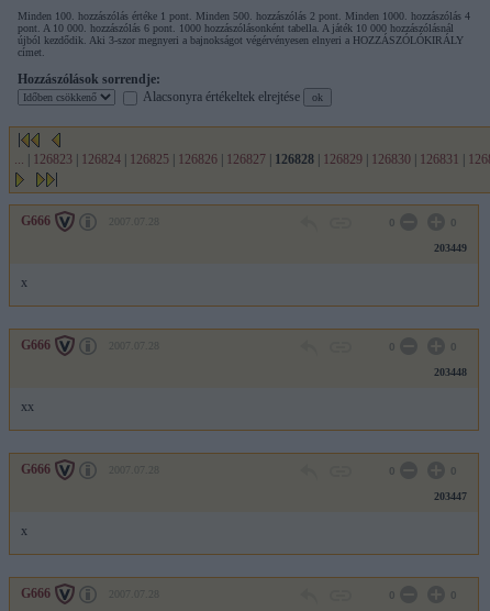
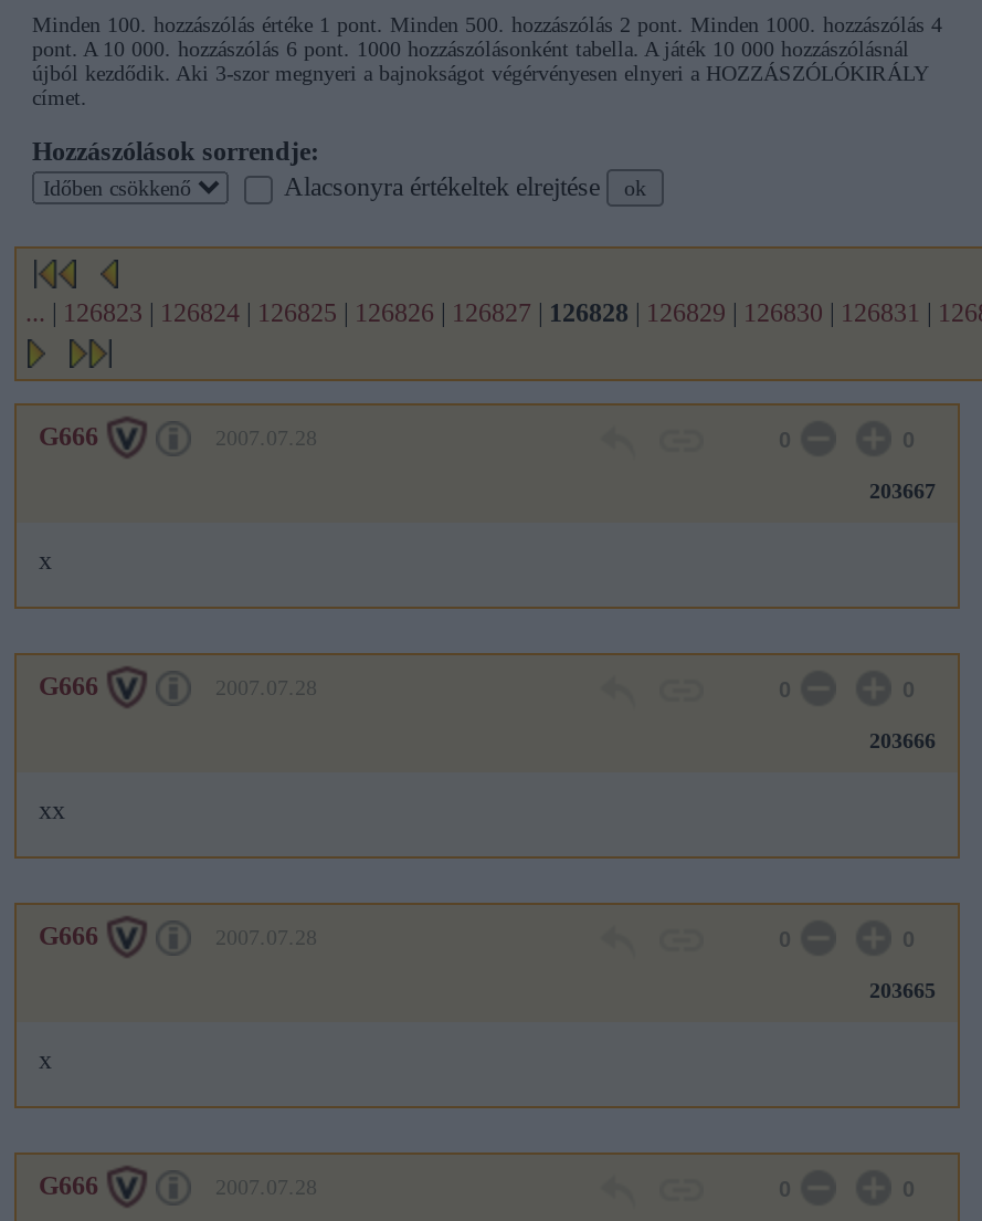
[434,242,467,254] 203449 -> [869,478,936,503] 203667
[434,366,467,378] 203448 -> [869,728,936,752] 203666
[434,490,467,502] 203447 -> [869,978,936,1002] 203665

